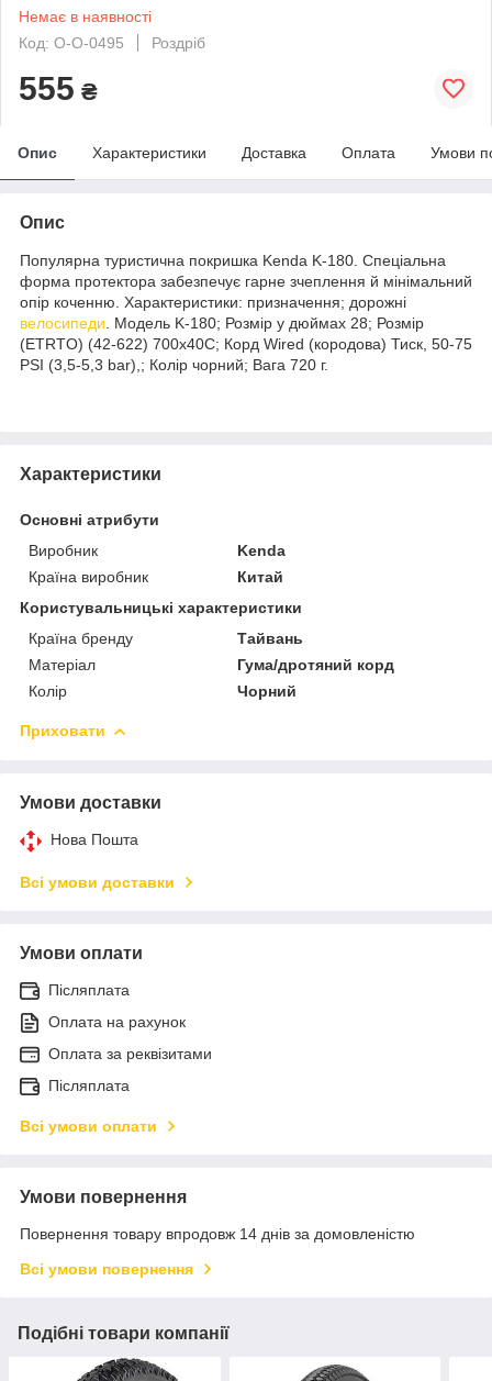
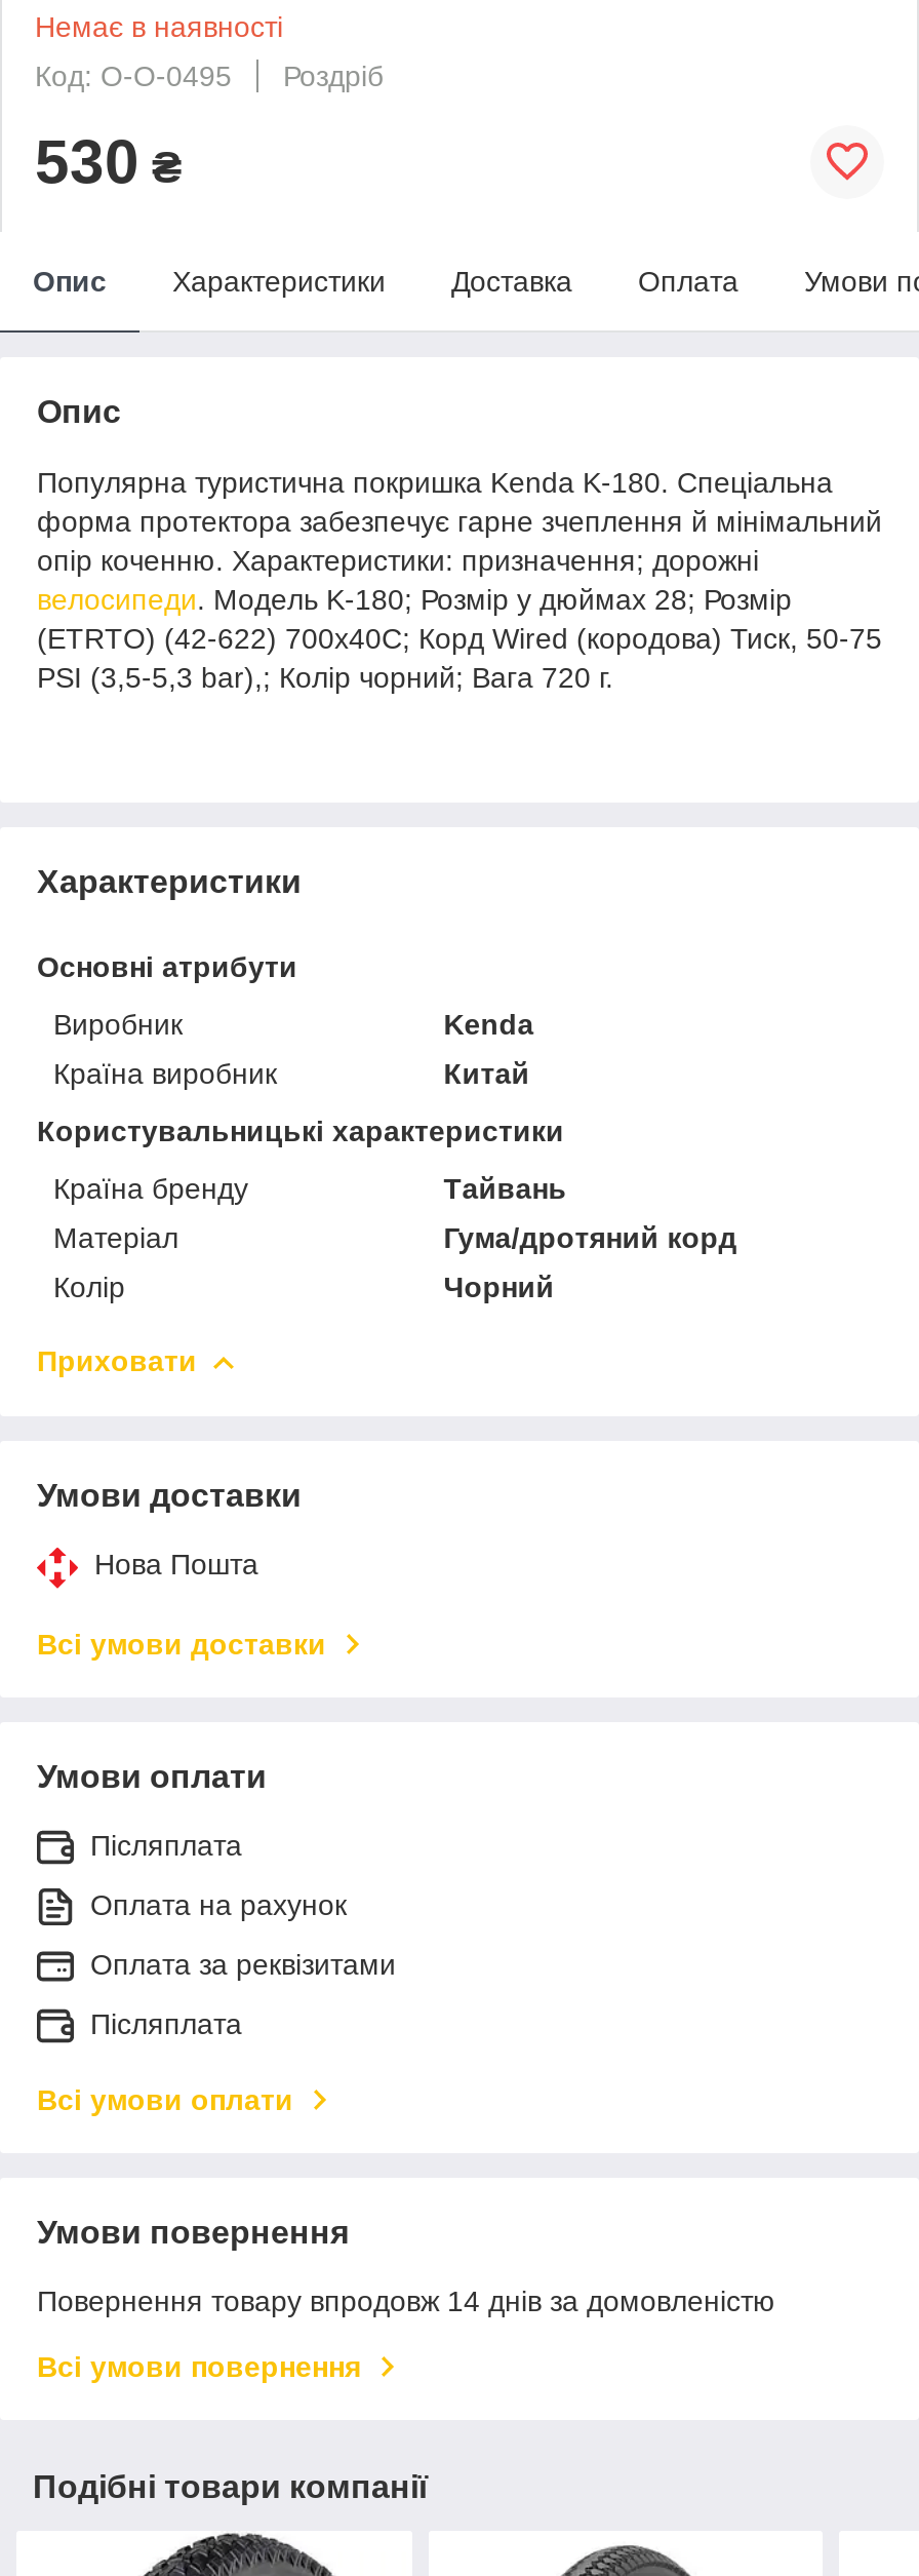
[19,70,98,106] 555 ₴ -> [35,127,183,195] 530 ₴

